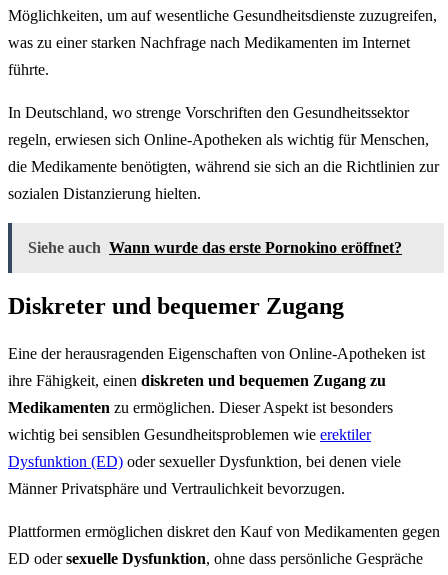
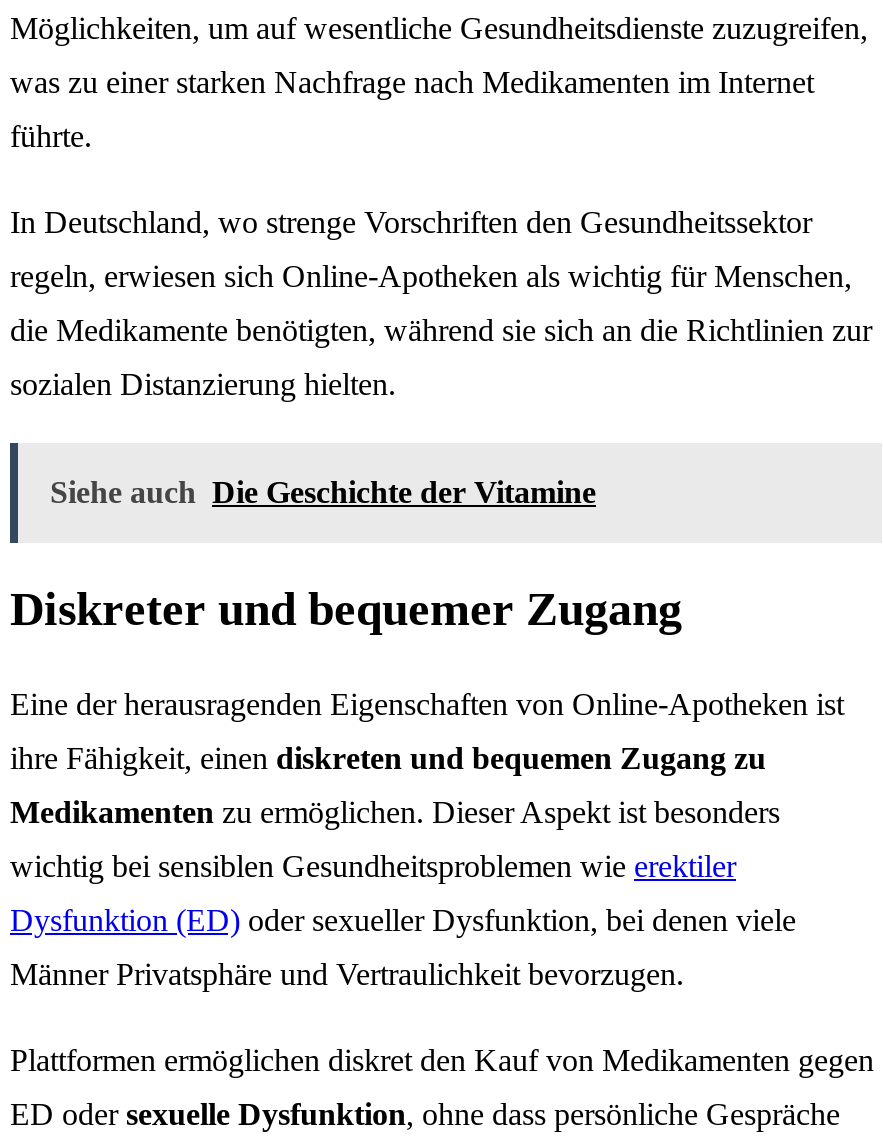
[28,239,402,256] Siehe auch Wann wurde das erste Pornokino eröffnet? -> [50,476,596,510] Siehe auch Die Geschichte der Vitamine

